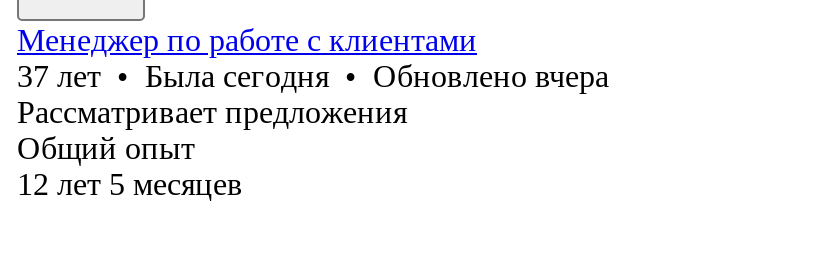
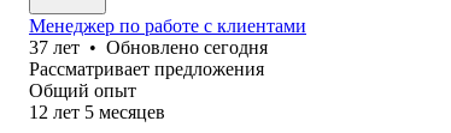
[17,59,609,93] 37 лет • Была сегодня • Обновлено вчера -> [29,37,268,57] 37 лет • Обновлено сегодня

